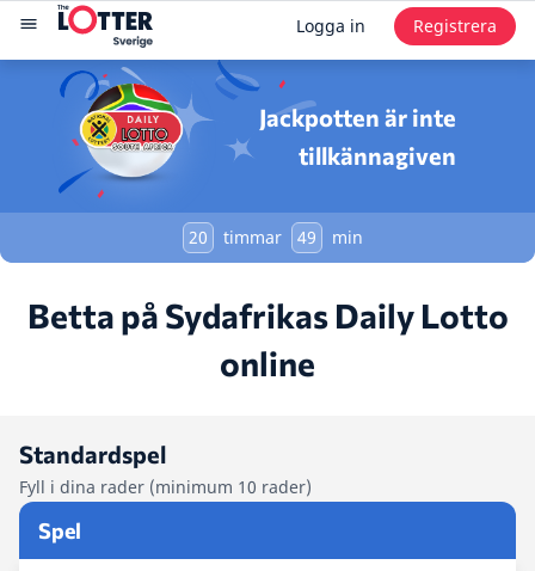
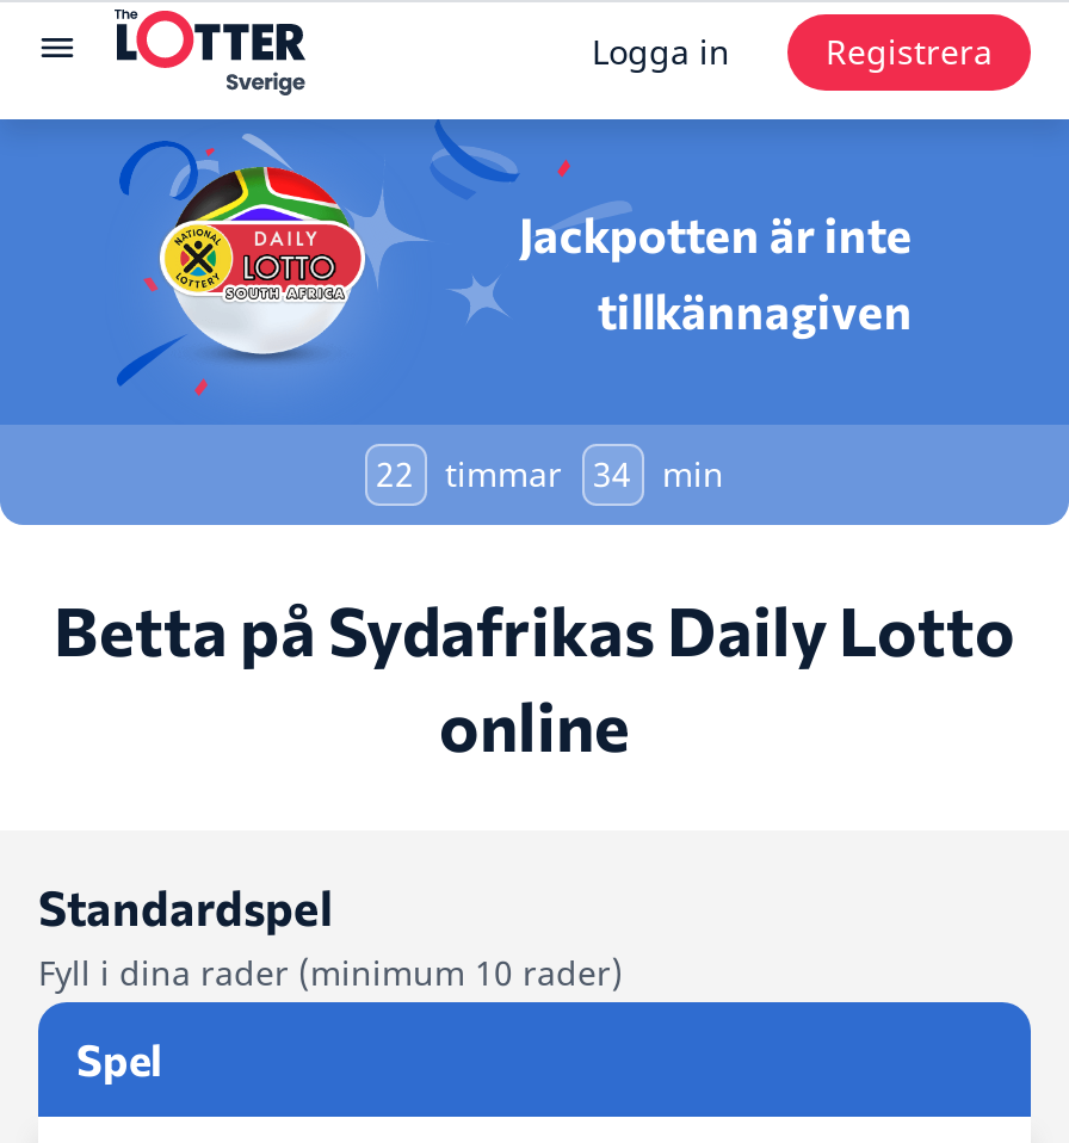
[188,226,207,248] 20 -> [376,451,414,496] 22
[297,226,316,248] 49 -> [593,451,631,496] 34

